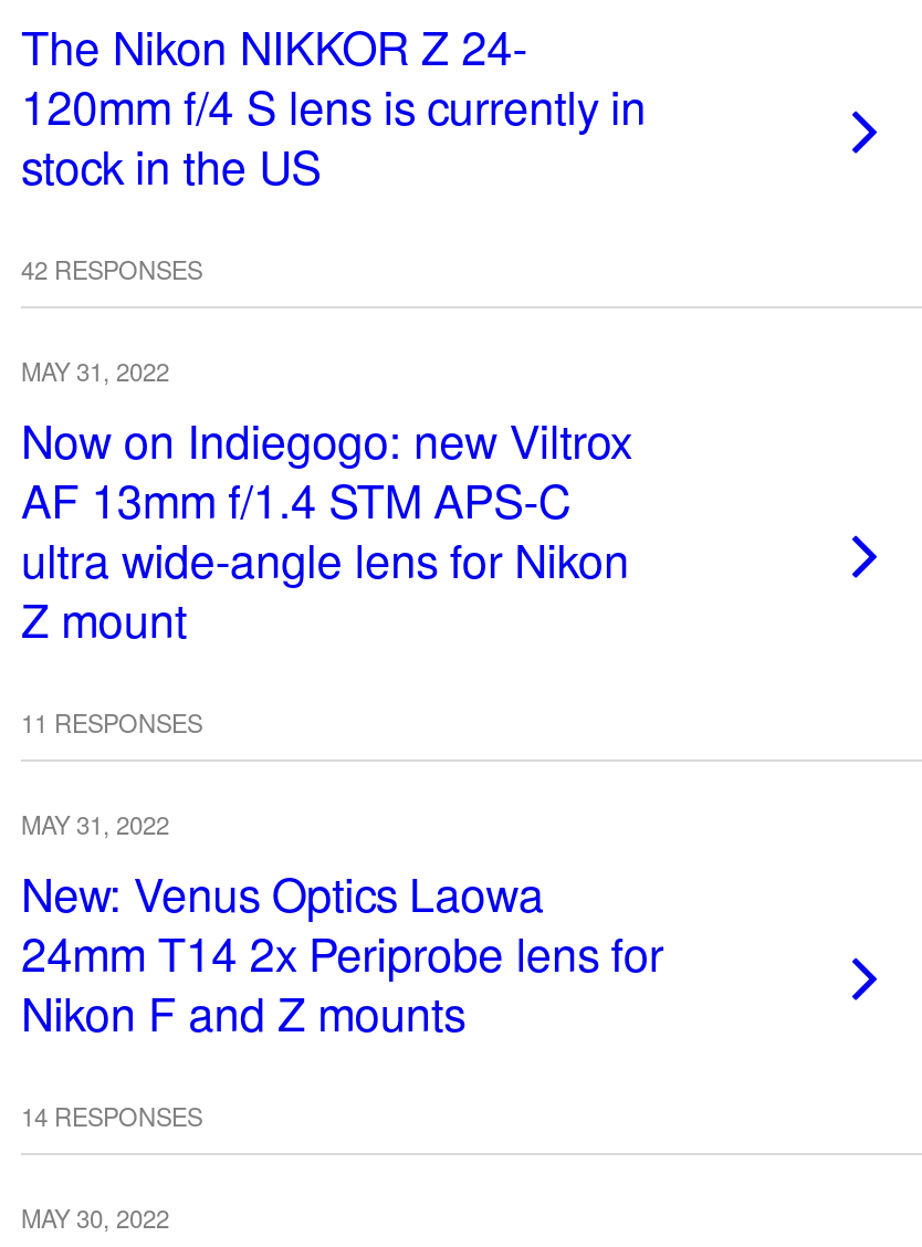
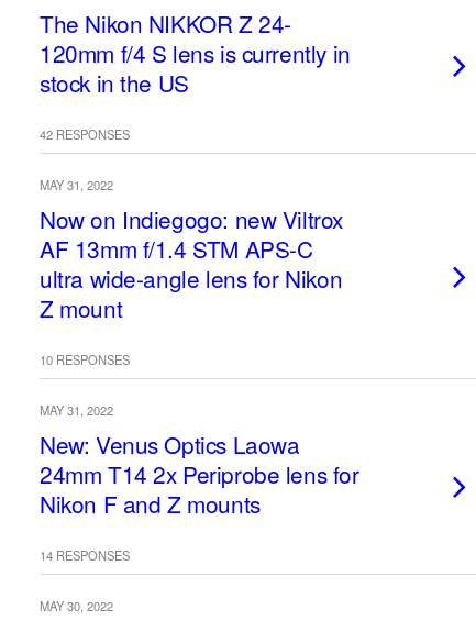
[21,704,202,740] 11 RESPONSES -> [40,351,130,368] 10 RESPONSES

